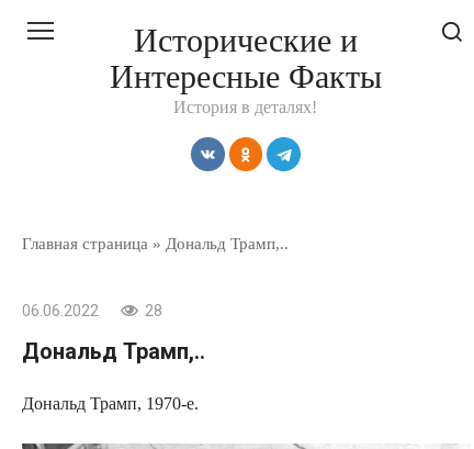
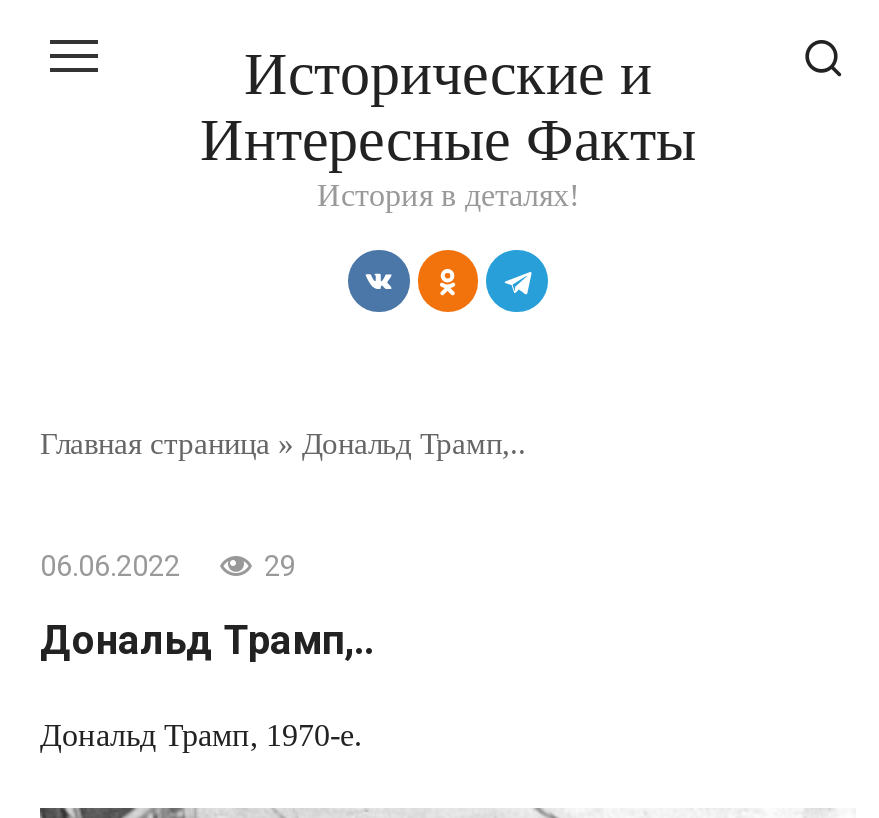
[145,301,162,320] 28 -> [264,549,296,583] 29

